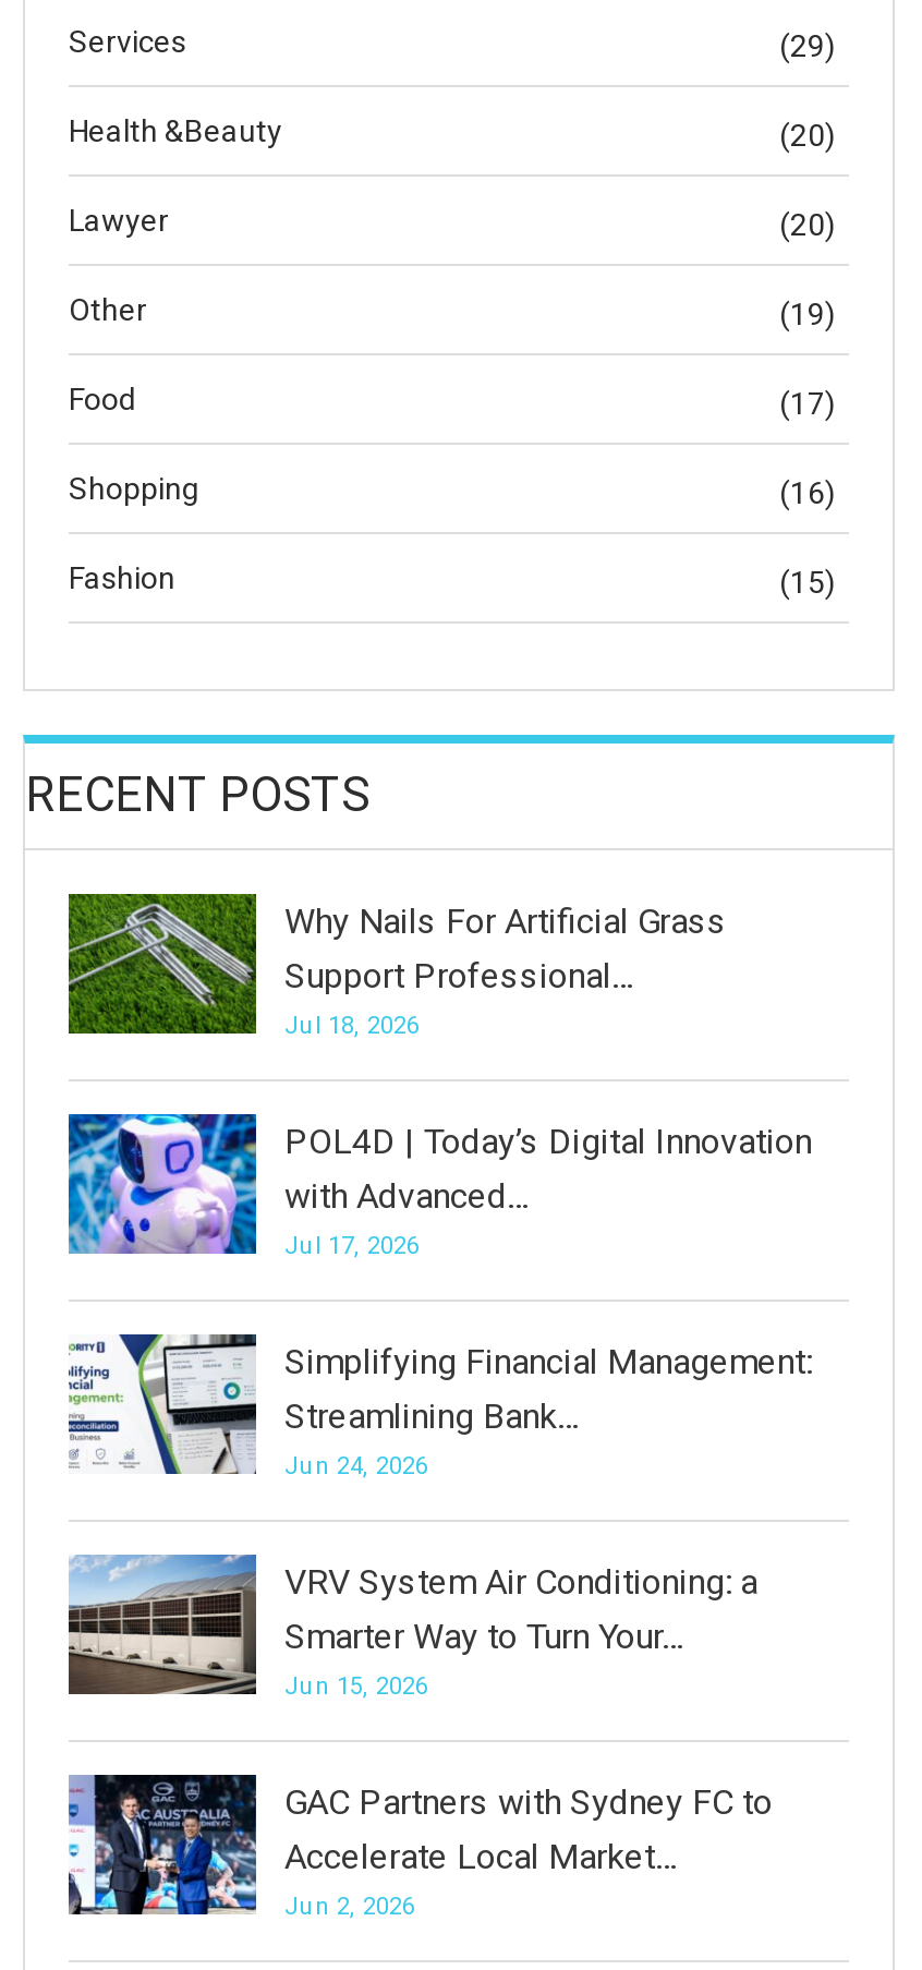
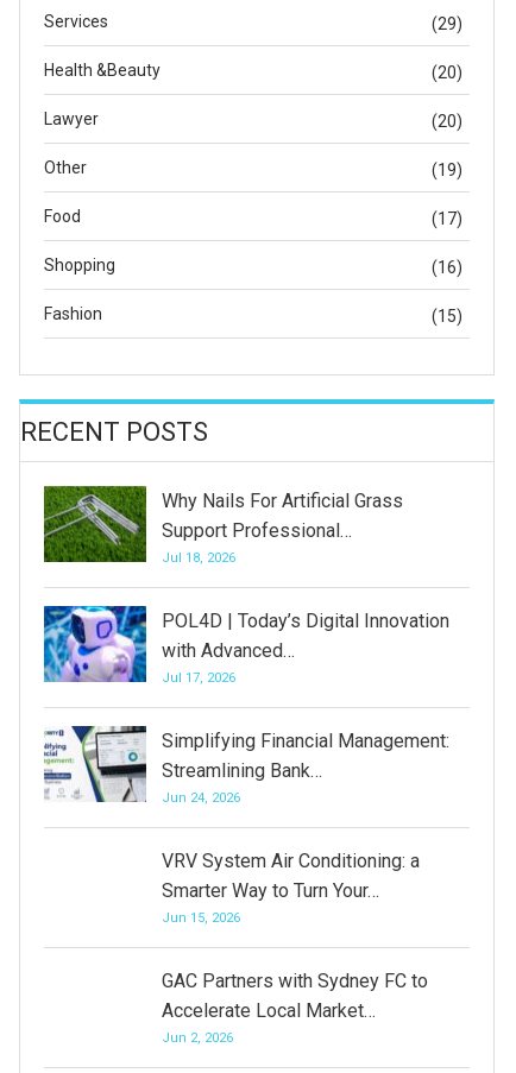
[66,1552,258,1696] [image] -> none
[66,1773,258,1917] [image] -> none

